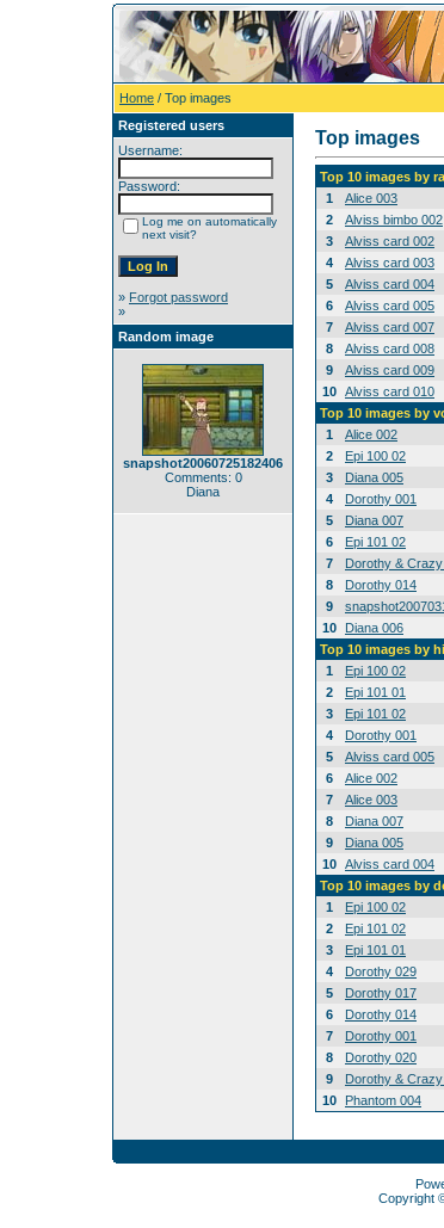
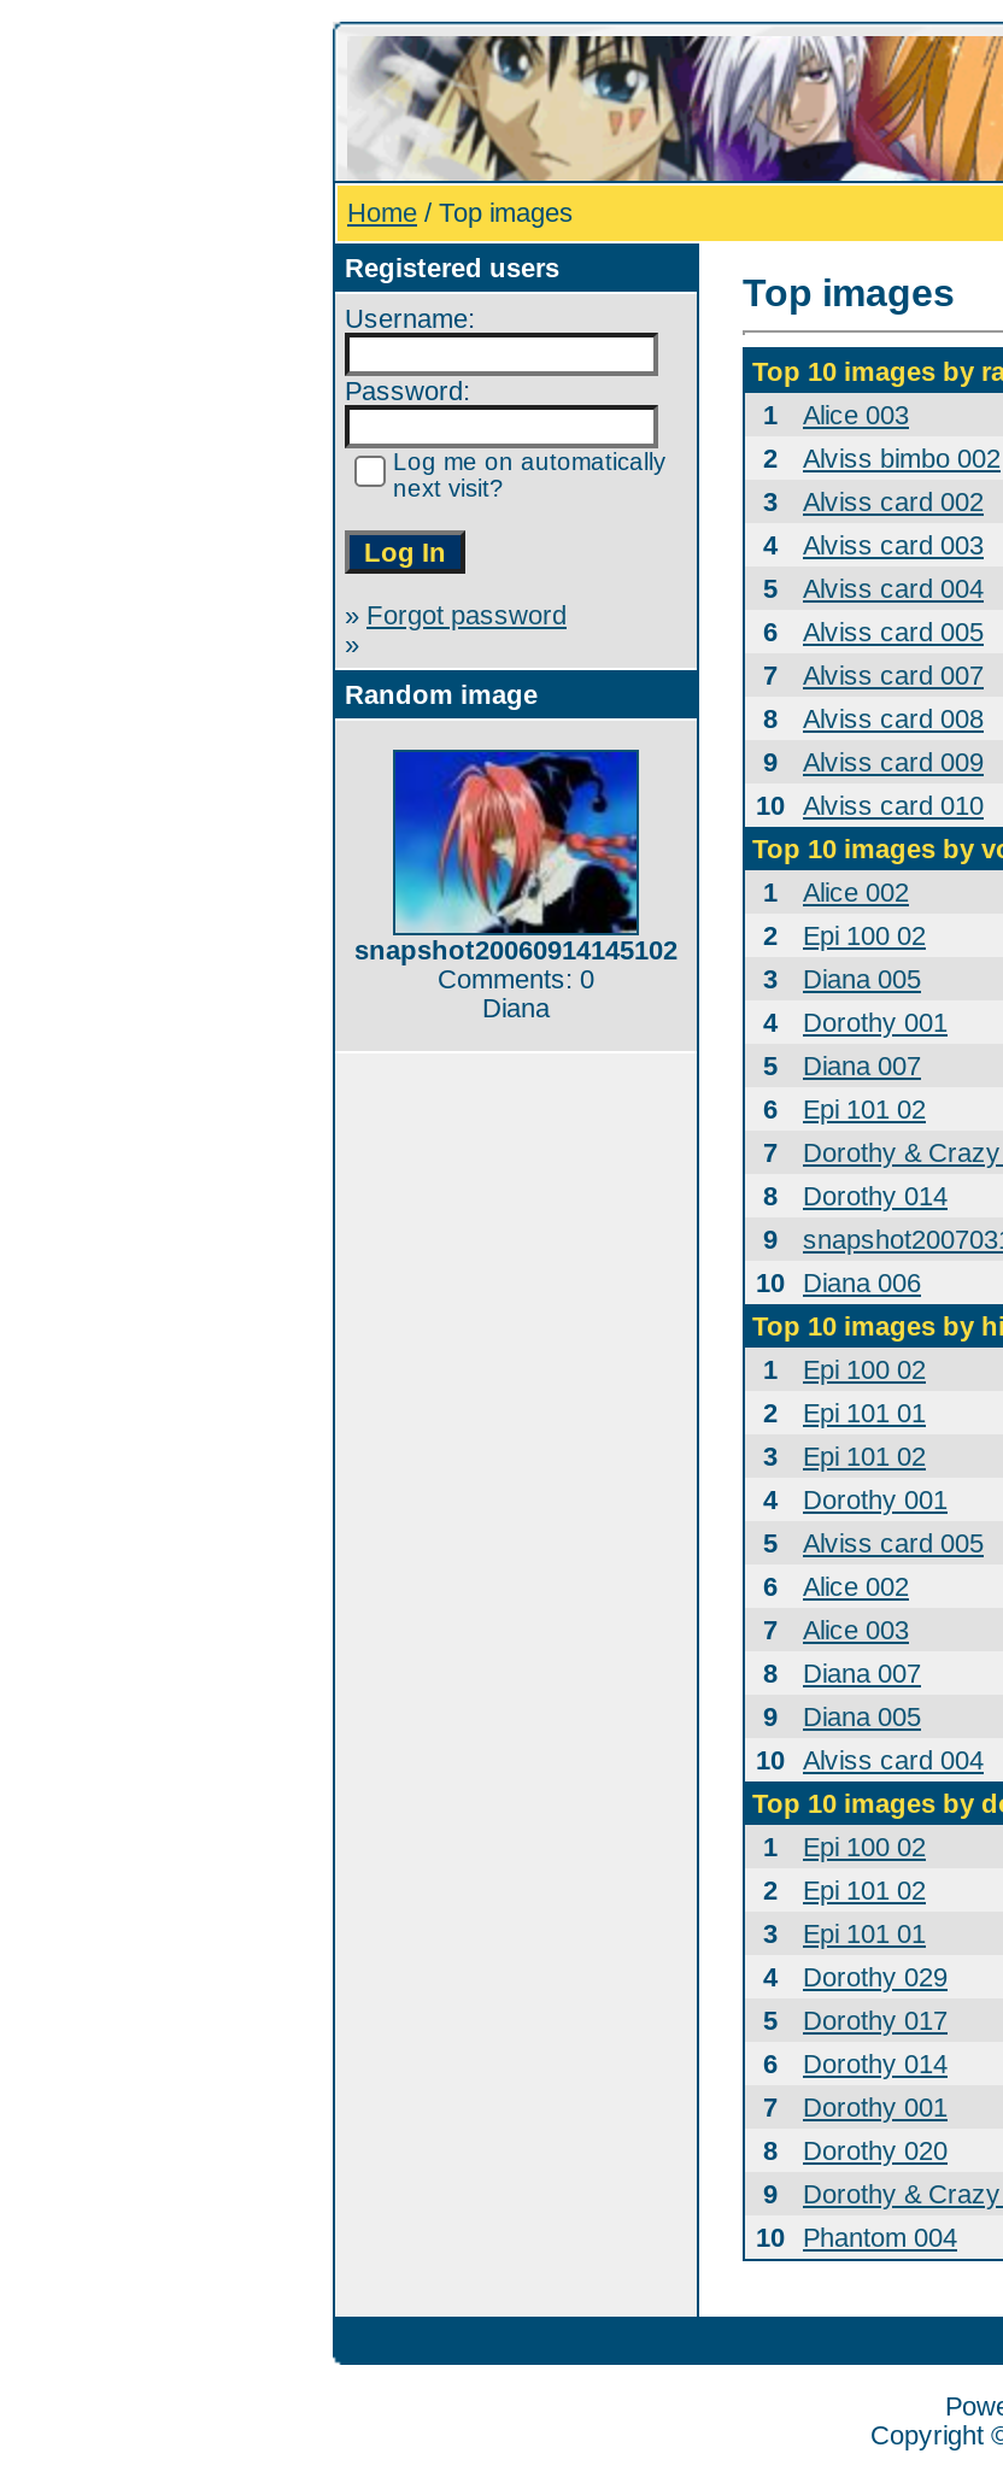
[123,364,283,470] [image] | snapshot20060725182406 -> [354,750,678,964] [image] | snapshot20060914145102

